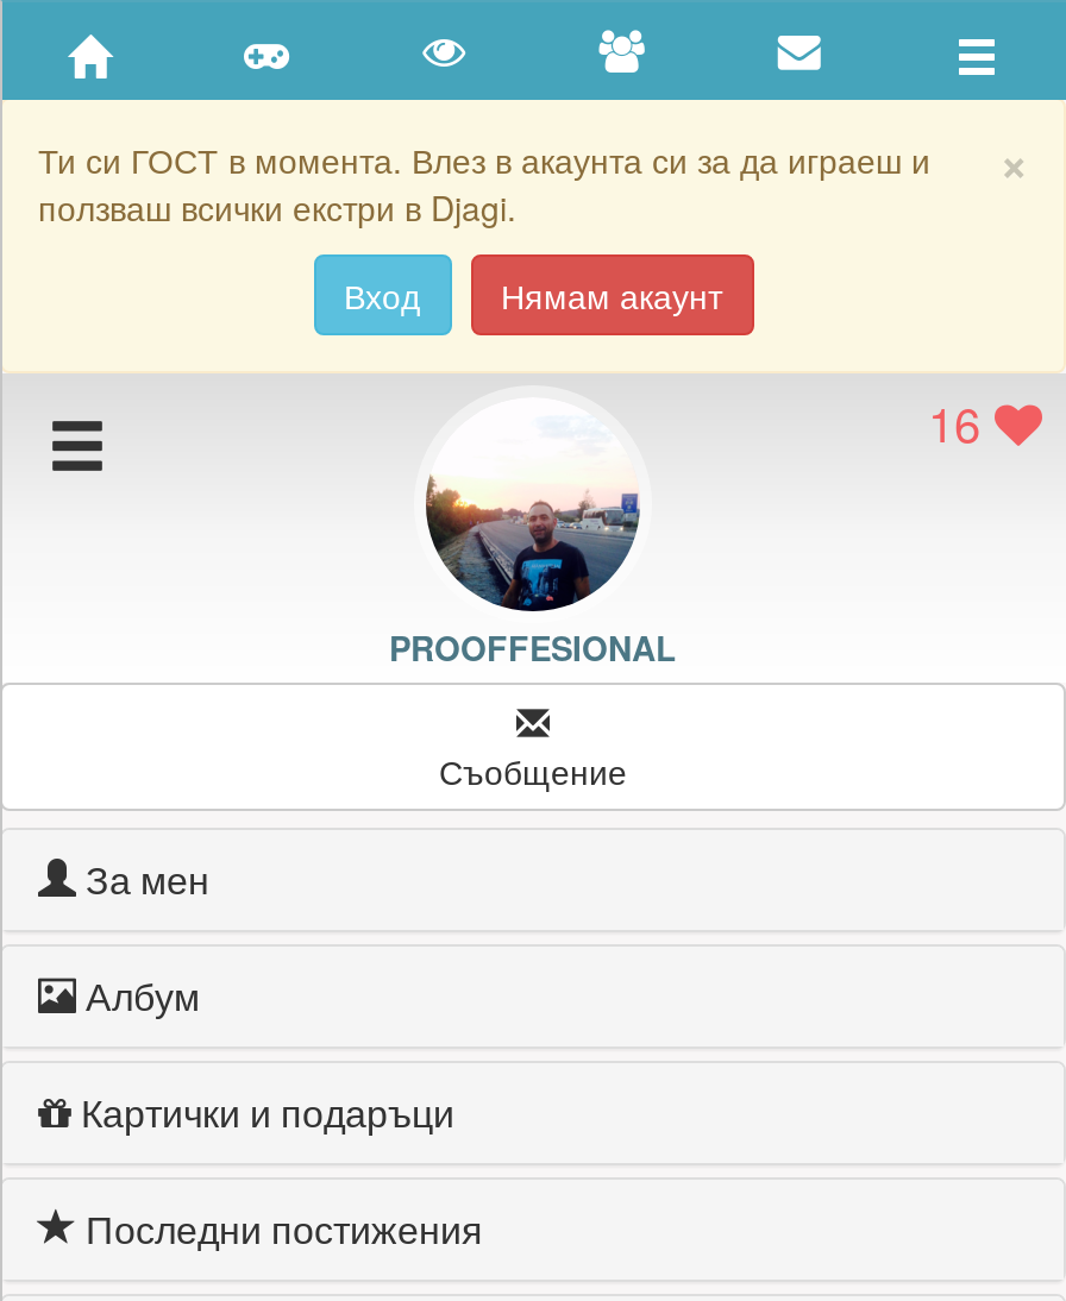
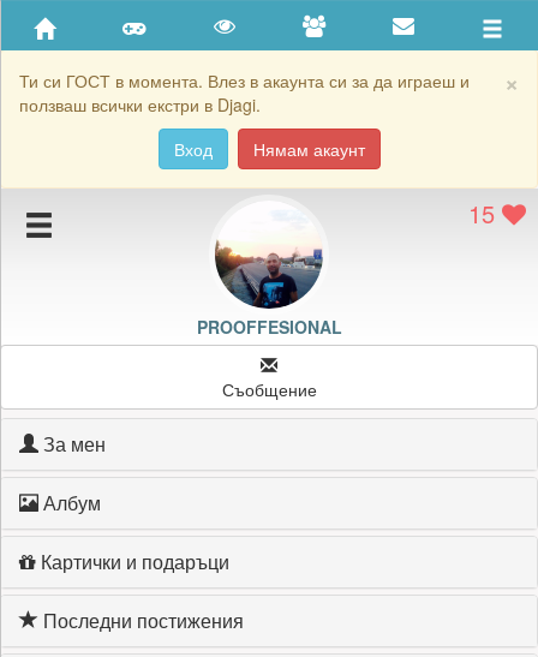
[928,388,995,457] 16 -> [468,196,502,231] 15

